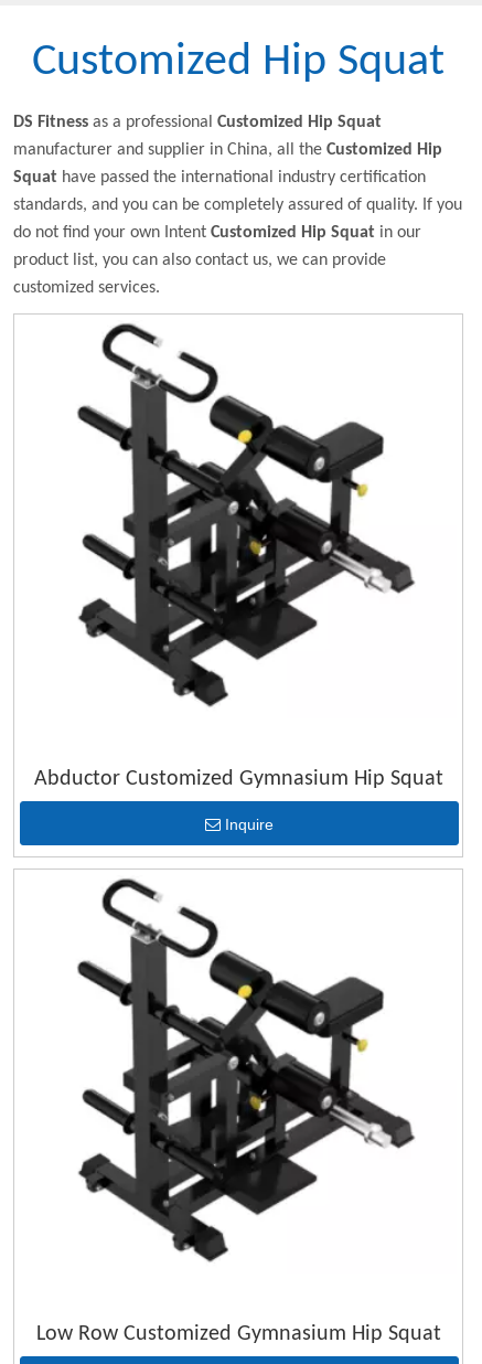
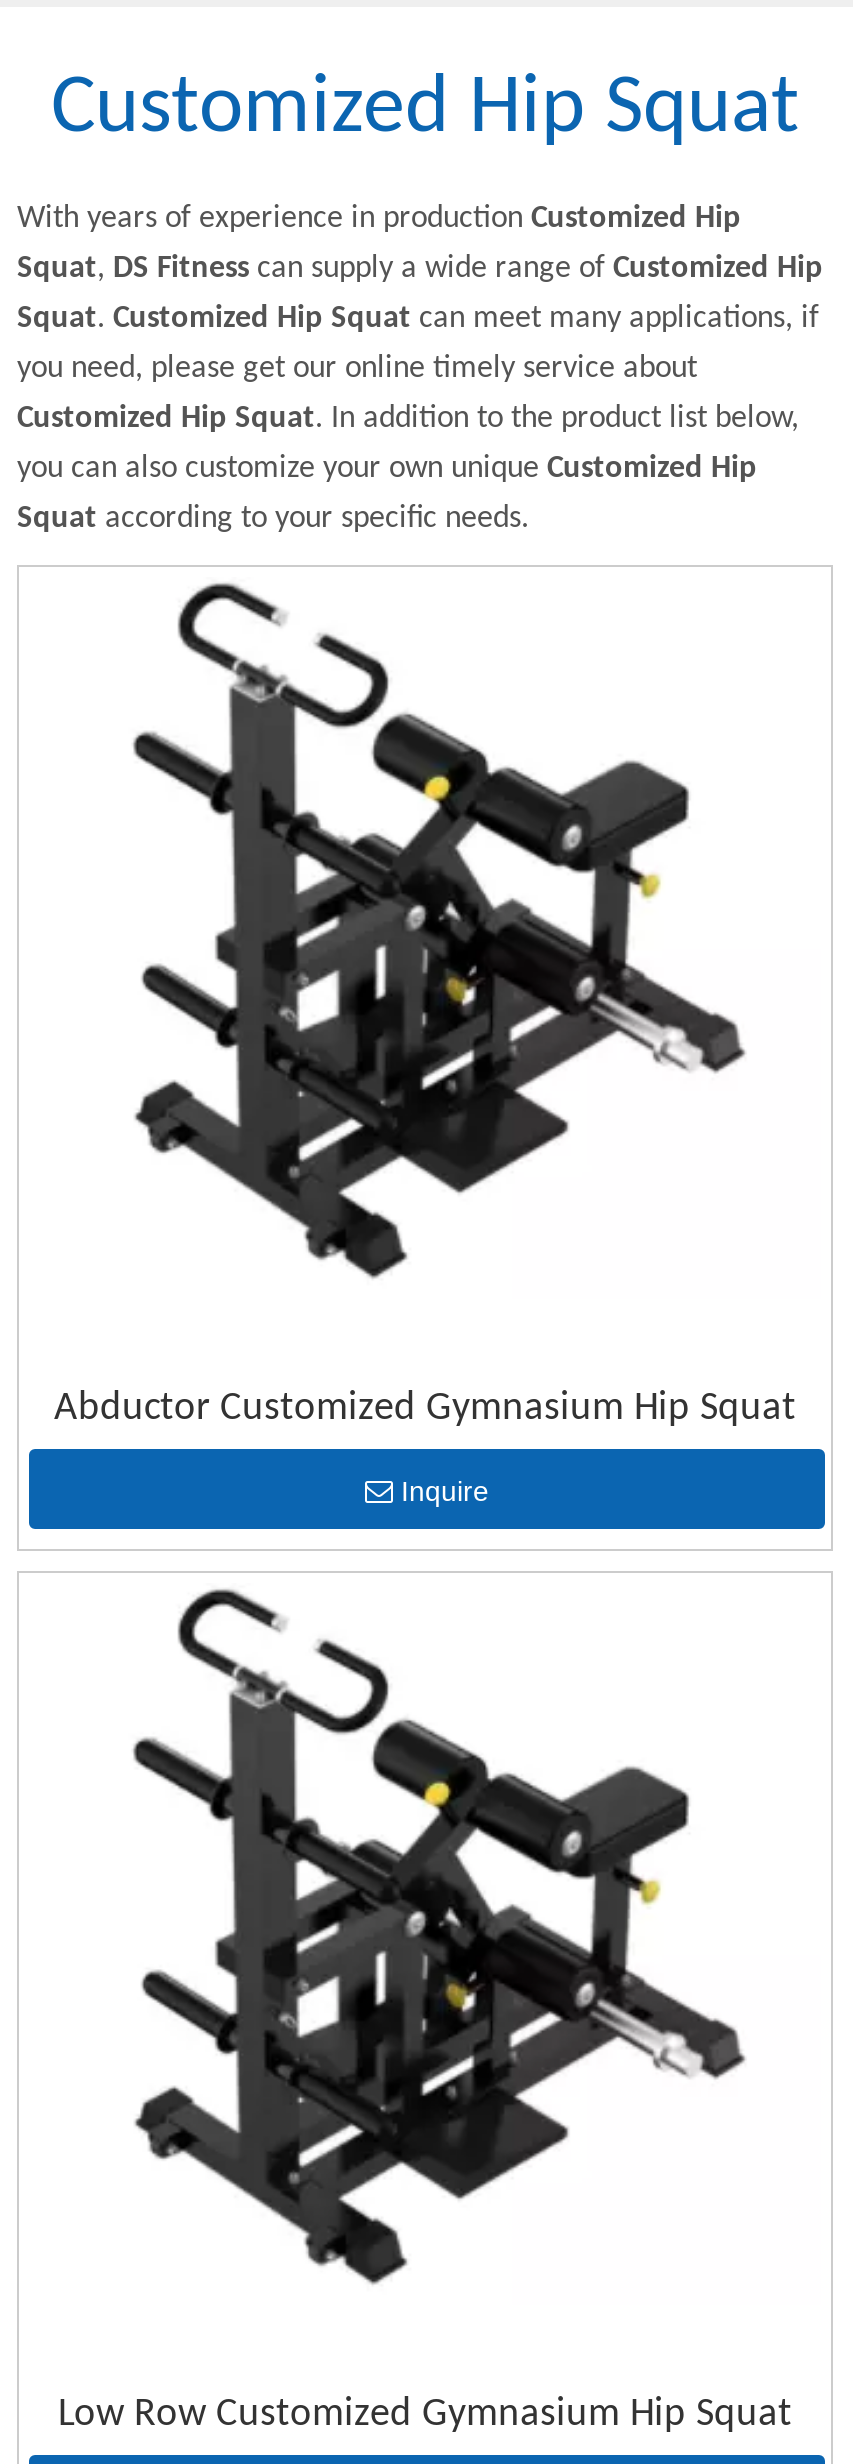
[13,114,382,131] DS Fitness as a professional Customized Hip Squat -> [17,203,741,235] With years of experience in production Customized Hip
[13,141,442,159] manufacturer and supplier in China, all the Customized Hip -> [17,253,823,285] Squat, DS Fitness can supply a wide range of Customized Hip
[13,169,426,187] Squat have passed the international industry certification -> [17,303,819,335] Squat. Customized Hip Squat can meet many applications, if
[13,196,462,214] standards, and you can be completely assured of quality. If you -> [17,353,697,385] you need, please get our online timely service about
[13,224,421,242] do not find your own Intent Customized Hip Squat in our -> [17,403,799,435] Customized Hip Squat. In addition to the product list below,
[13,252,386,269] product list, you can also contact us, we can provide -> [17,453,757,485] you can also customize your own unique Customized Hip
[13,279,160,297] customized services. -> [17,503,529,535] Squat according to your specific needs.

